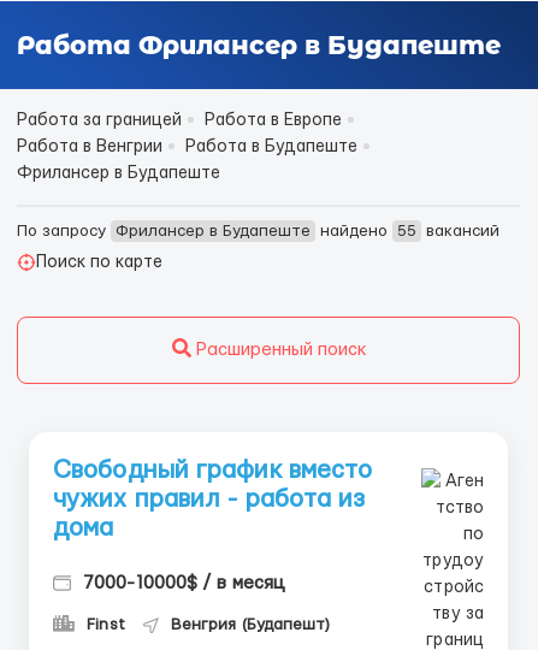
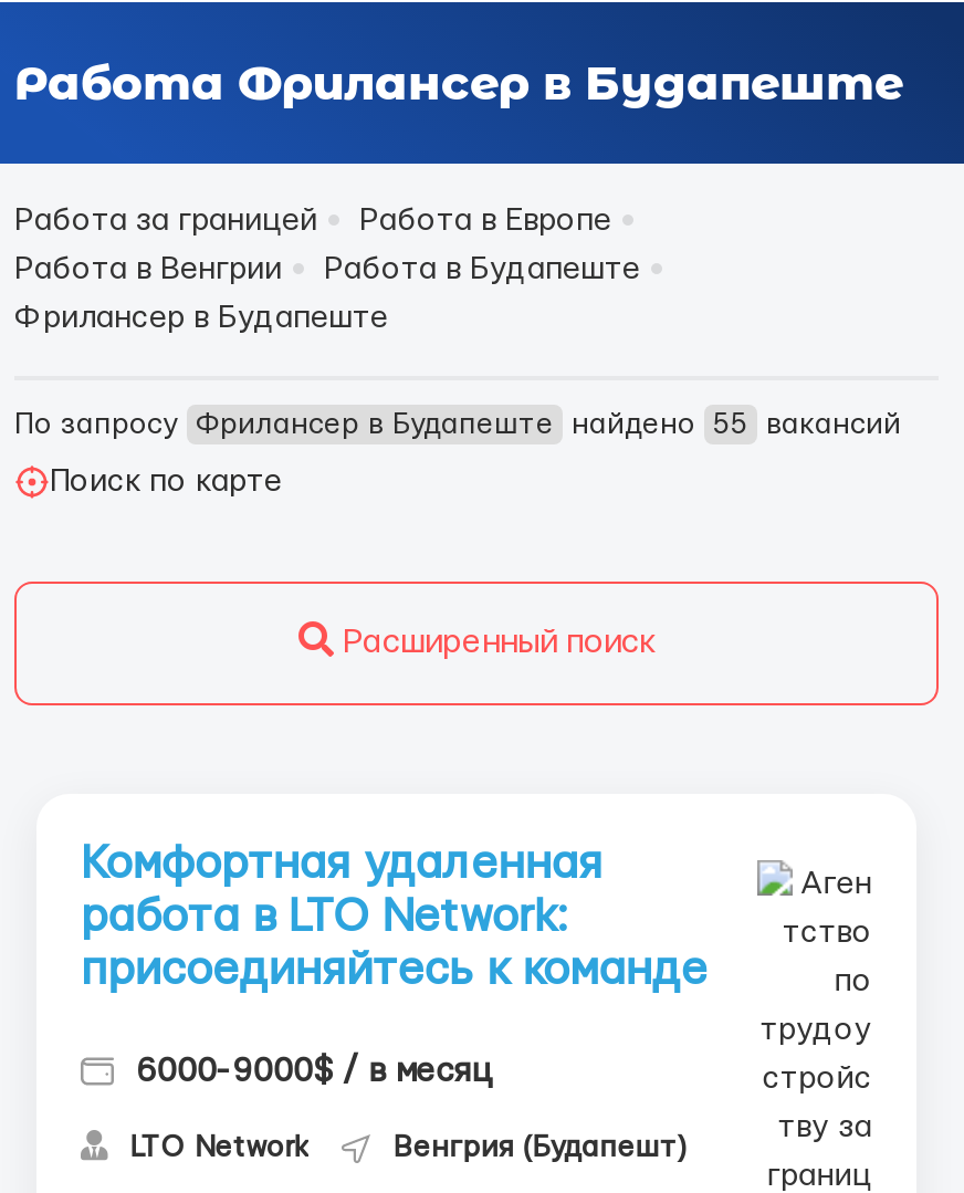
[53,457,372,540] Свободный график вместо | чужих правил - работа из | дома -> [81,840,708,993] Комфортная удаленная | работа в LTO Network: | присоединяйтесь к команде
[83,574,285,592] 7000-10000$ / в месяц -> [136,1055,494,1088] 6000-9000$ / в месяц
[82,616,125,633] Finst -> [121,1132,309,1163] LTO Network

